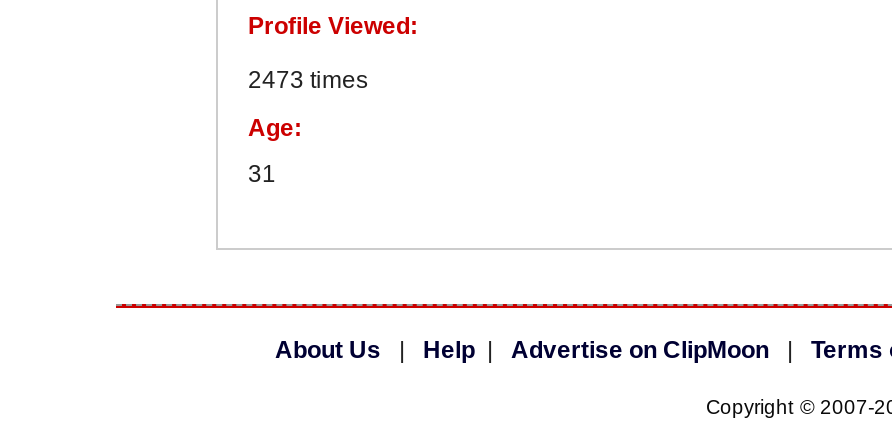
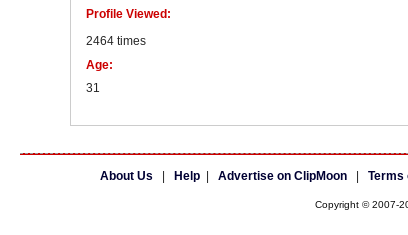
[248,66,368,94] 2473 times -> [86,34,146,48] 2464 times

